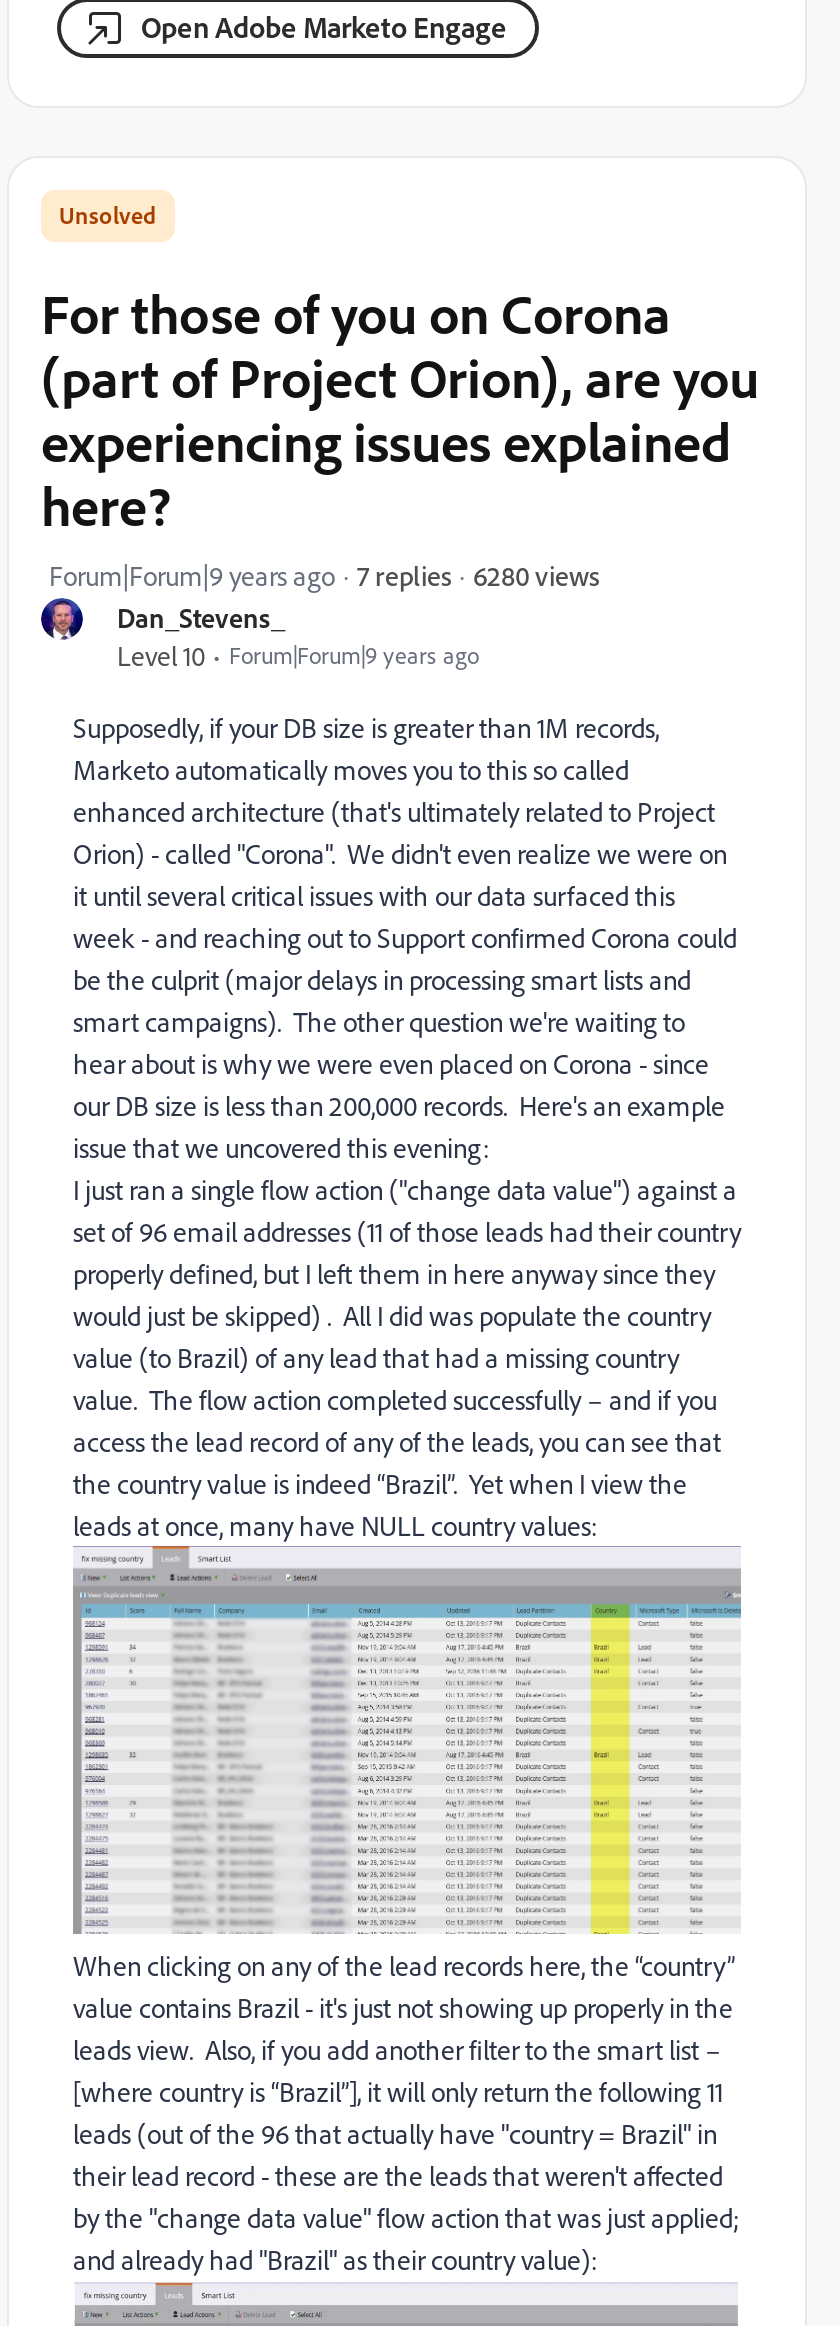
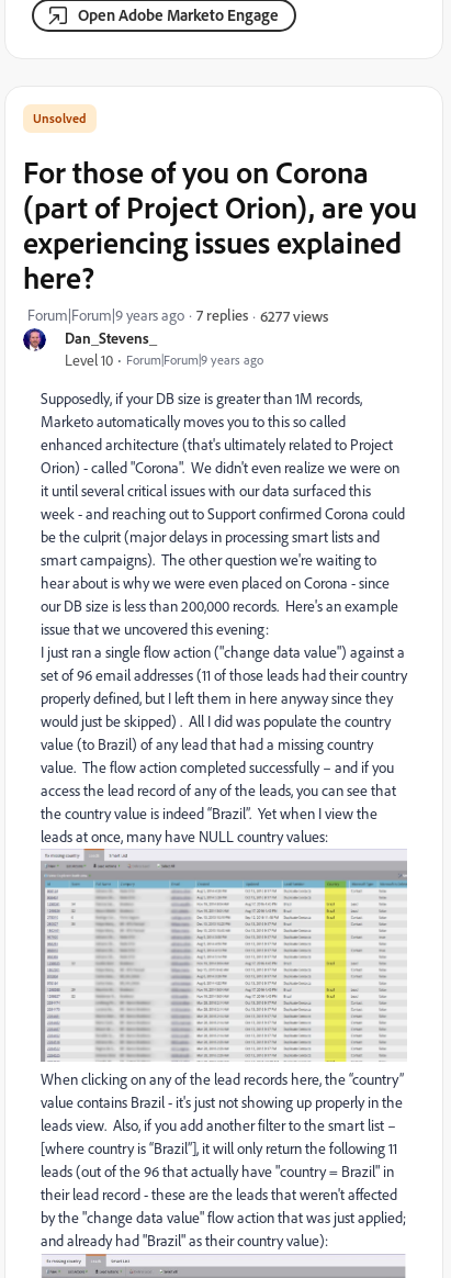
[473,557,599,591] 6280 views -> [260,306,328,324] 6277 views

